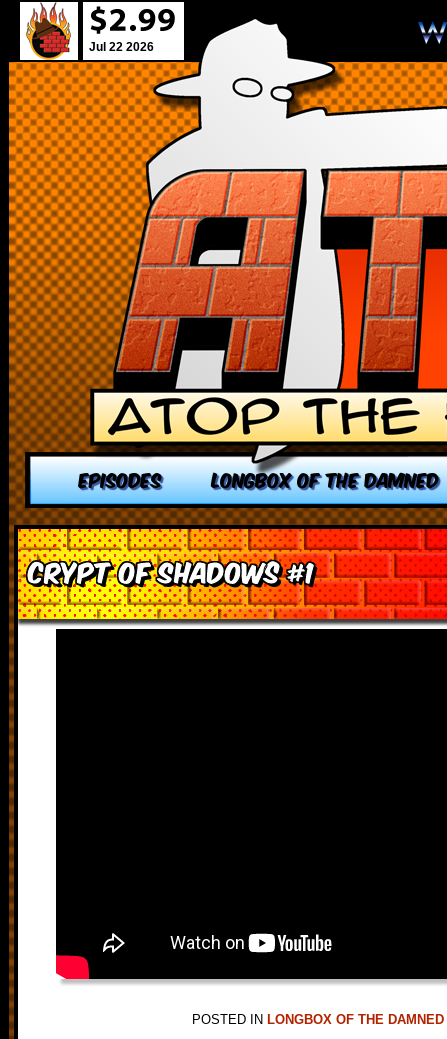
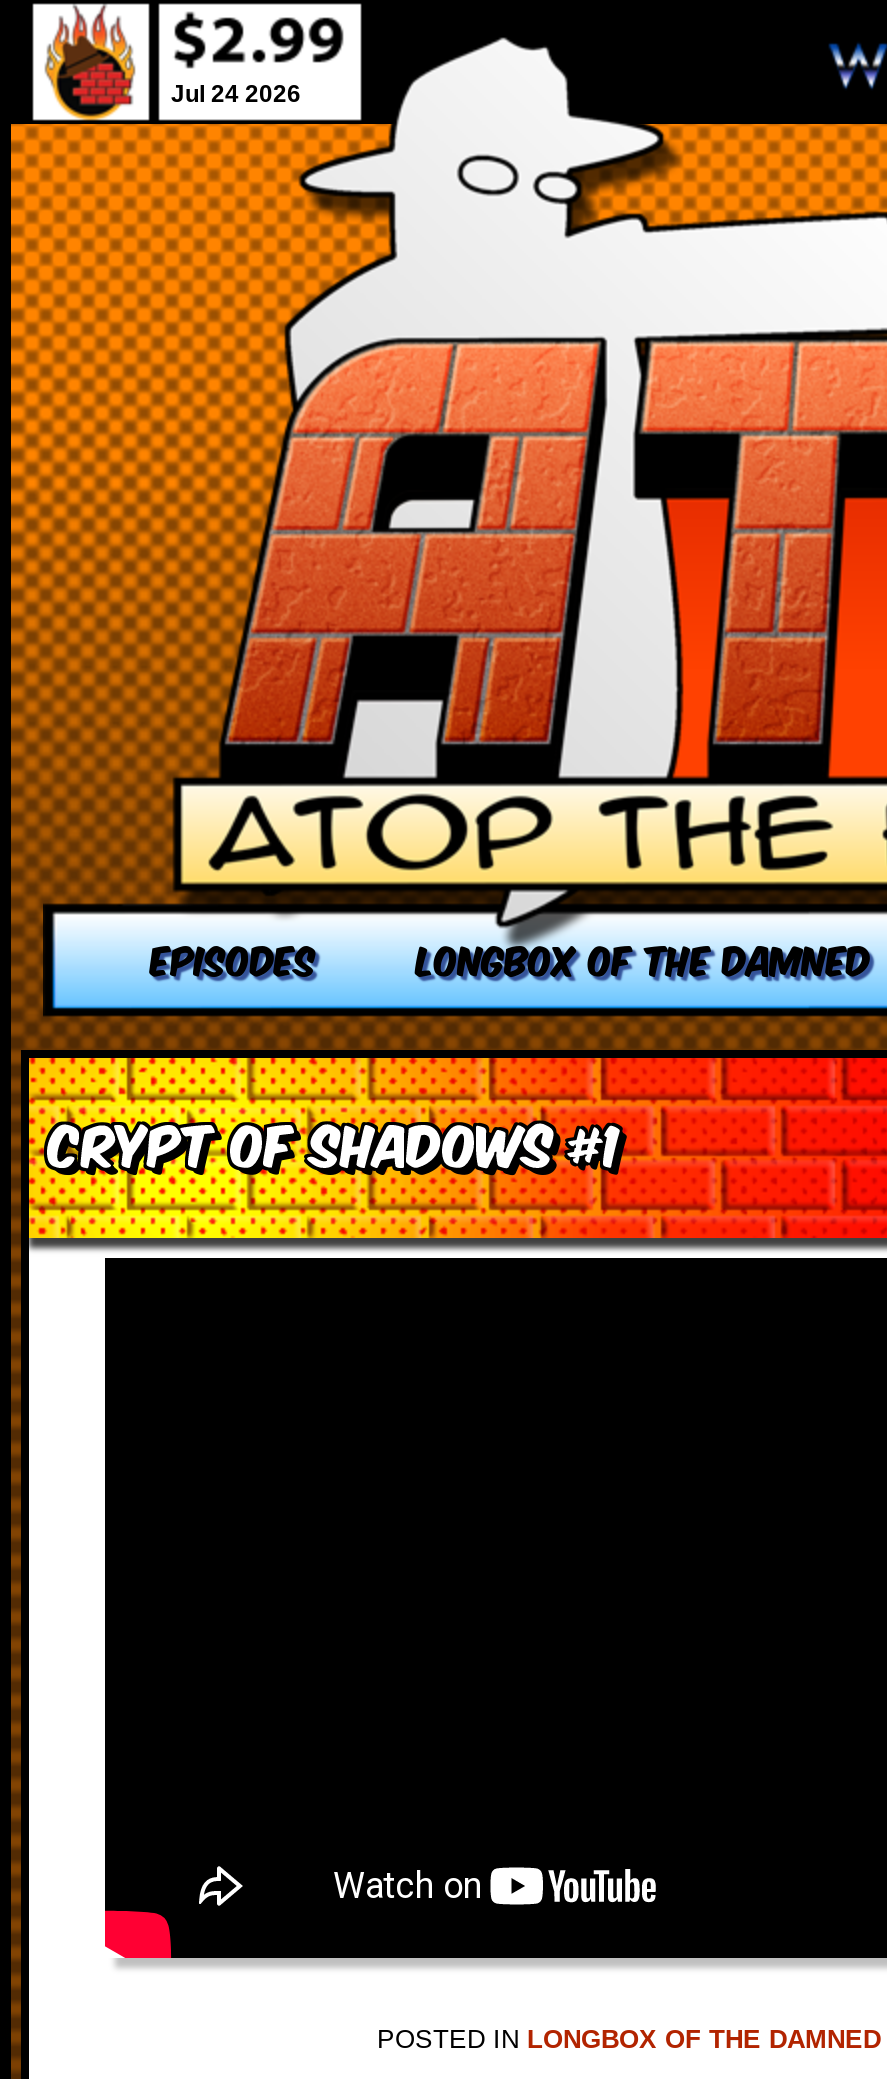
[89,40,154,54] Jul 22 2026 -> [171,80,301,108] Jul 24 2026

